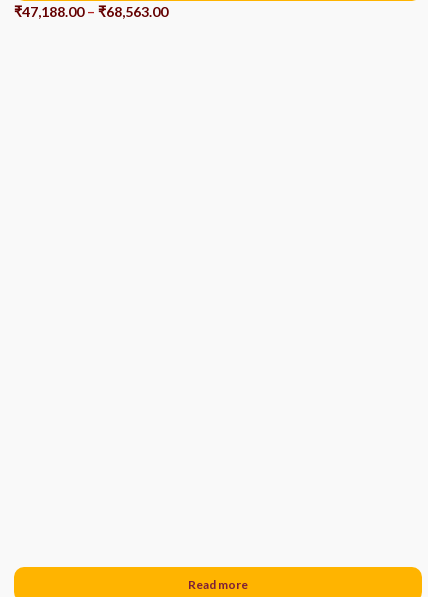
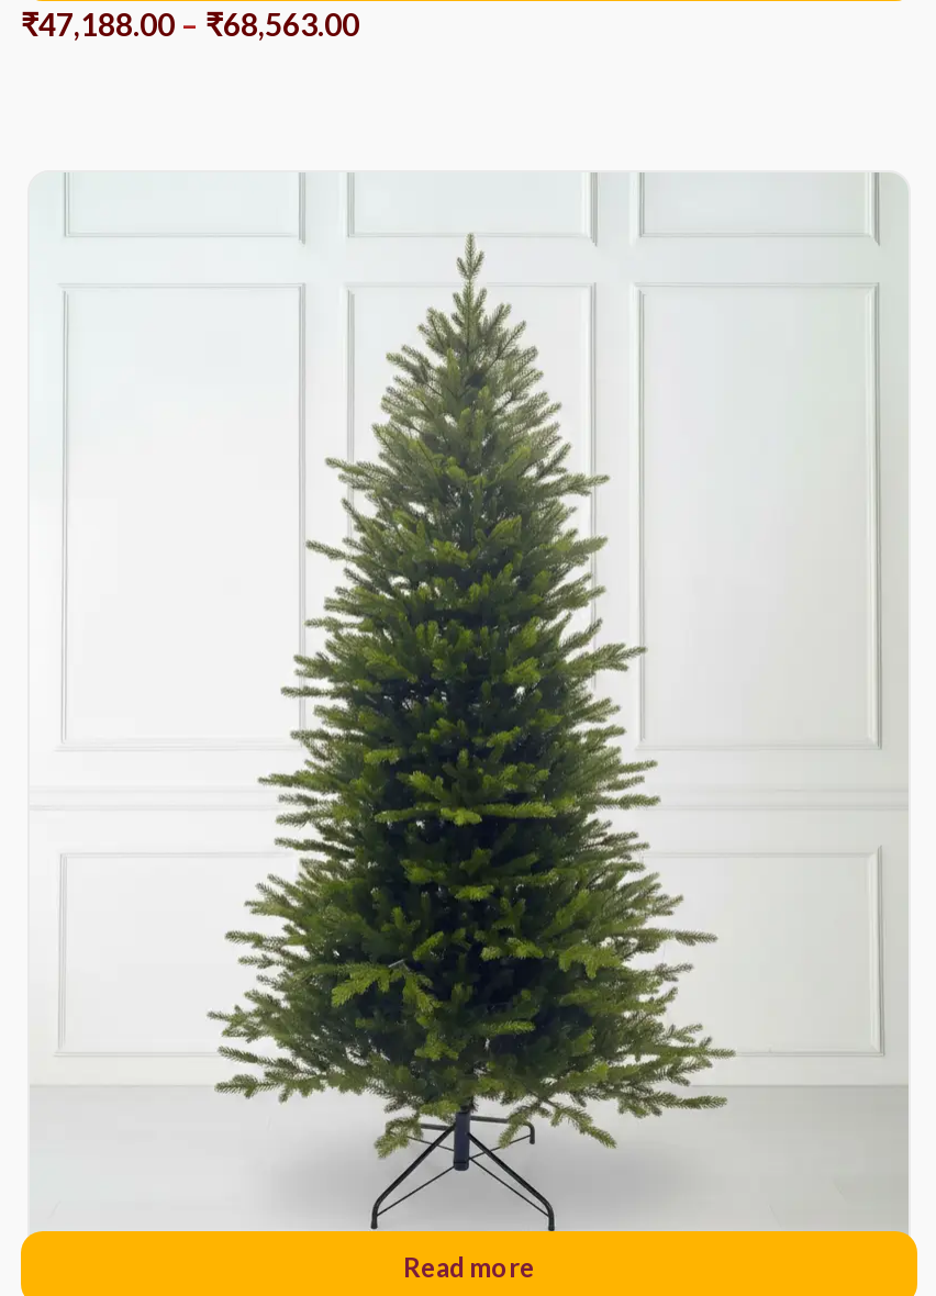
none -> [32,171,909,1232] [image]

